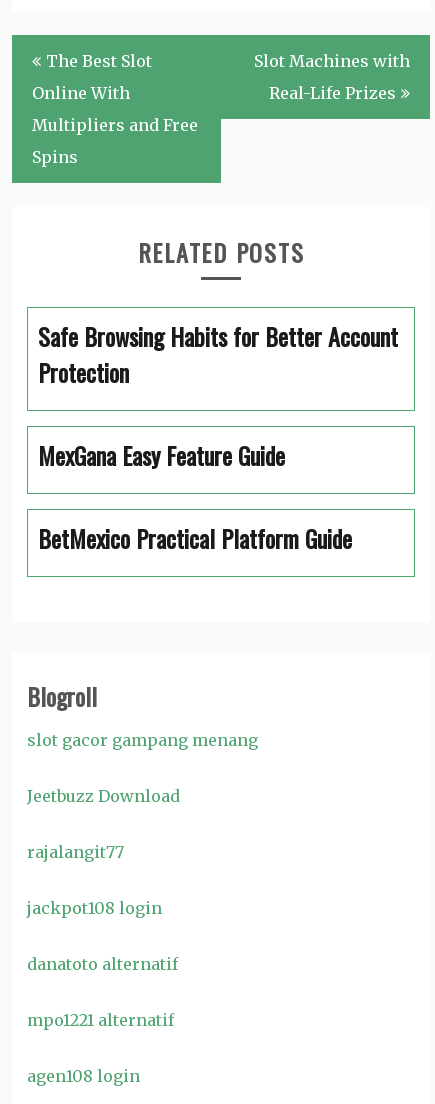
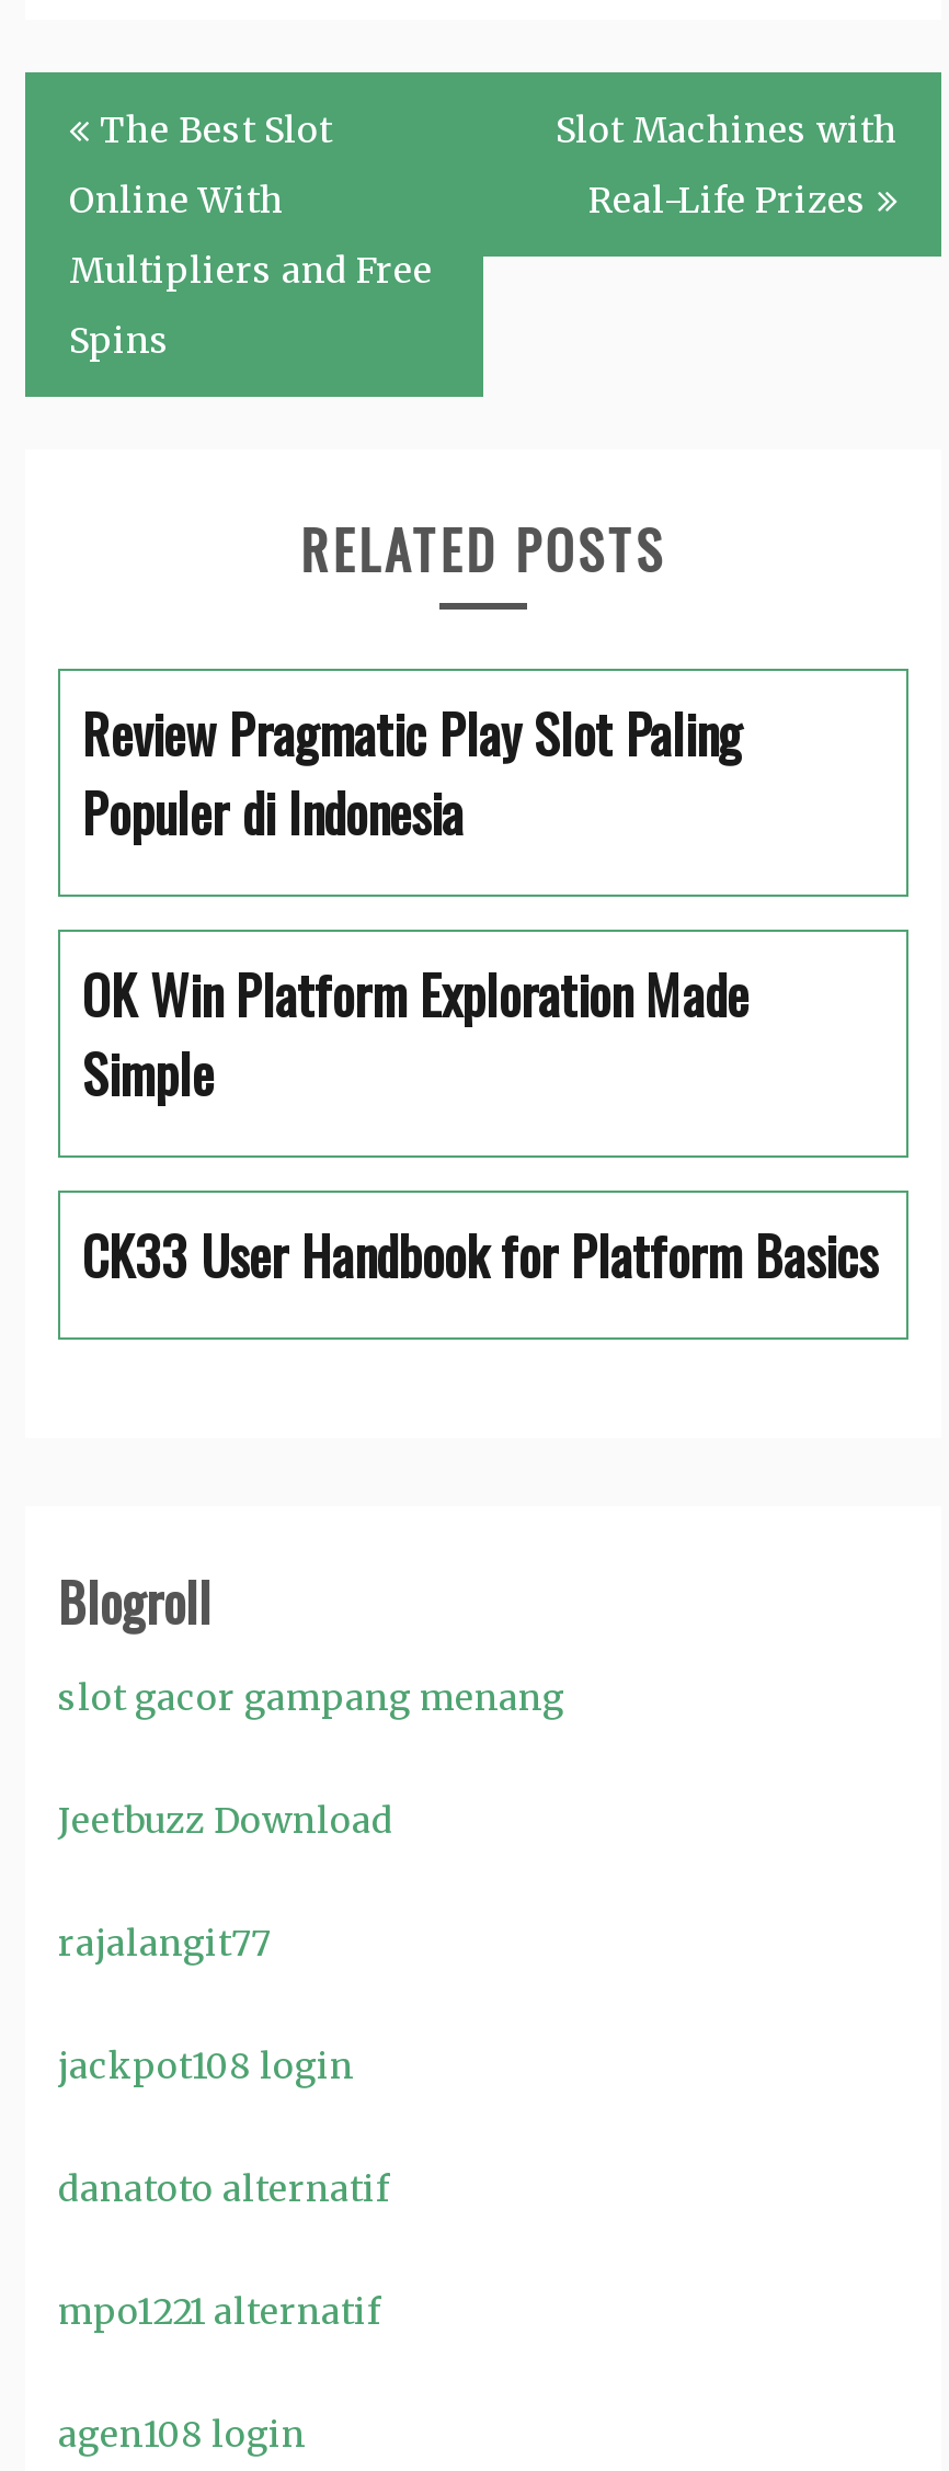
[38,318,398,390] Safe Browsing Habits for Better Account | Protection -> [82,693,742,851] Review Pragmatic Play Slot Paling | Populer di Indonesia
[38,437,285,473] MexGana Easy Feature Guide -> [82,954,748,1112] OK Win Platform Exploration Made | Simple
[38,520,352,556] BetMexico Practical Platform Guide -> [82,1215,878,1294] CK33 User Handbook for Platform Basics

